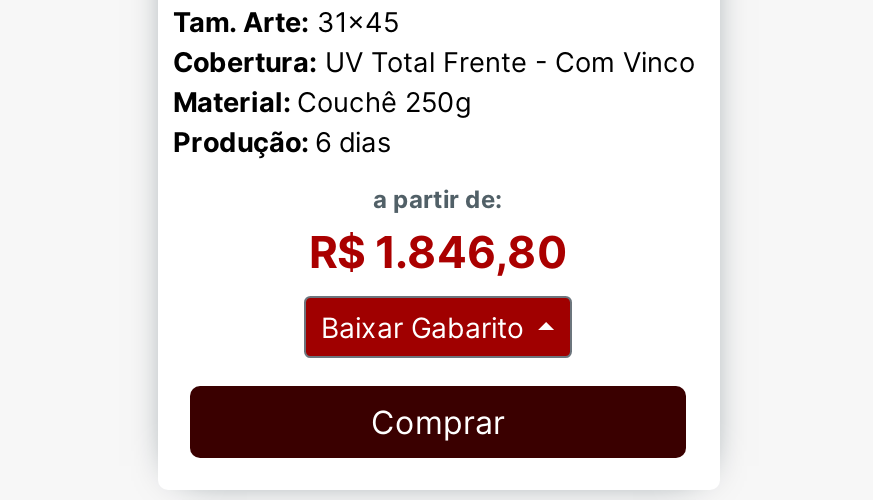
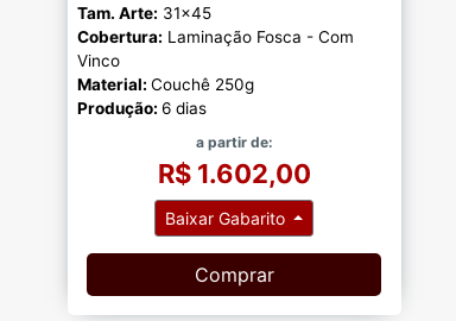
[173,46,695,78] Cobertura: UV Total Frente - Com Vinco -> [77,27,353,70] Cobertura: Laminação Fosca - Com | Vinco
[309,226,567,278] R$ 1.846,80 -> [157,158,311,189] R$ 1.602,00

